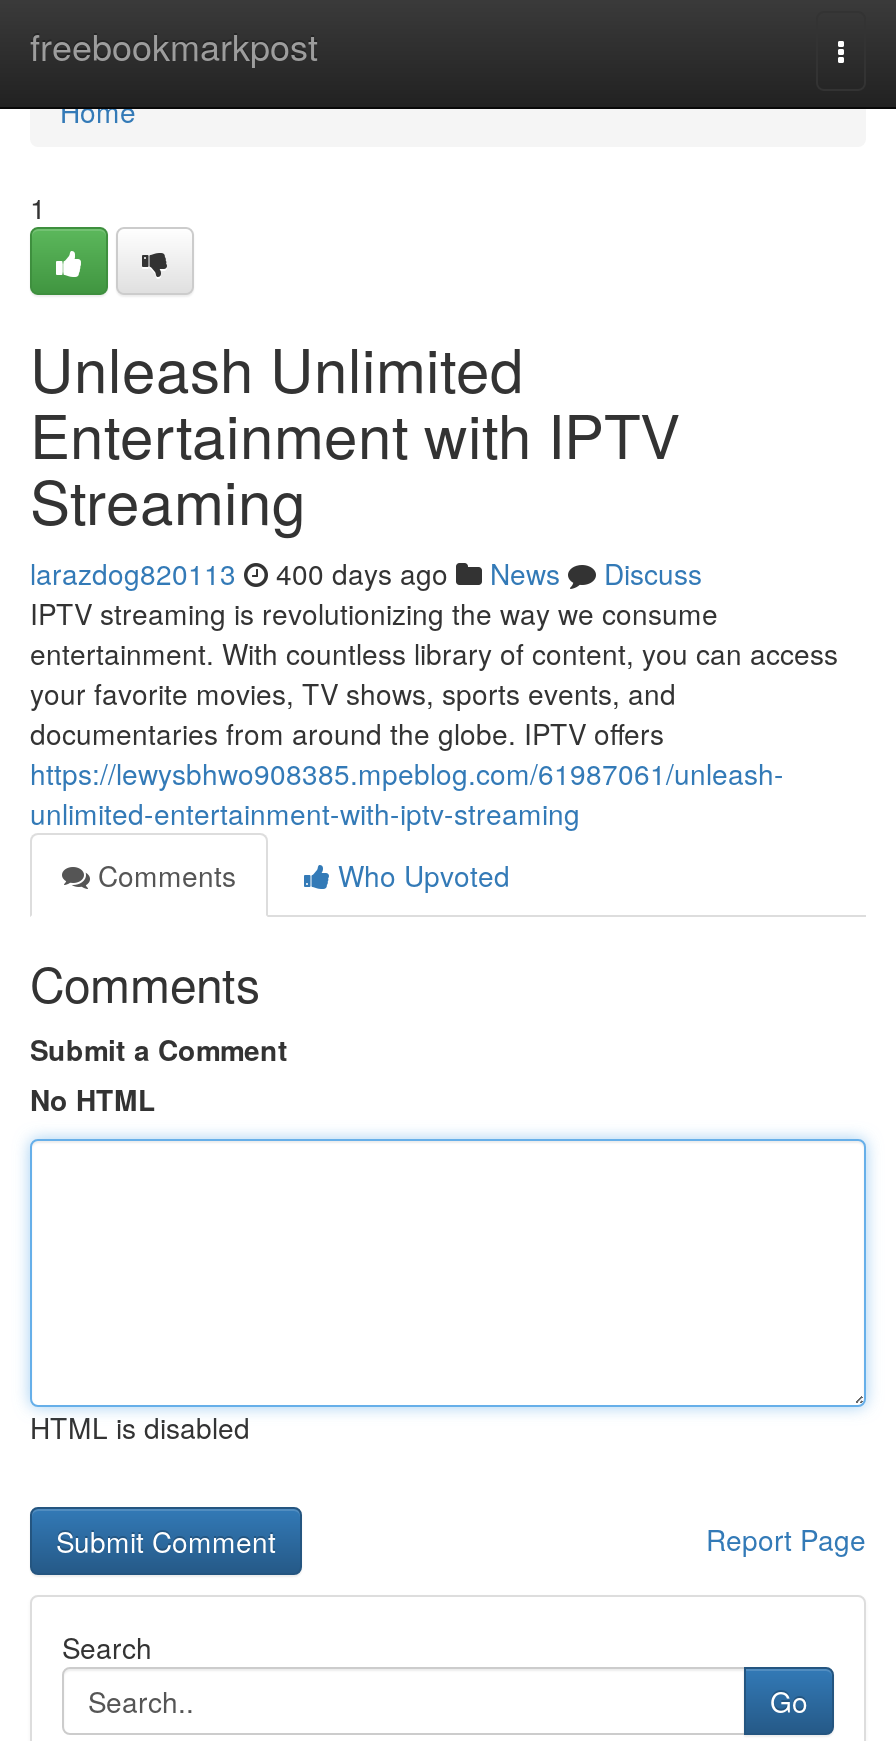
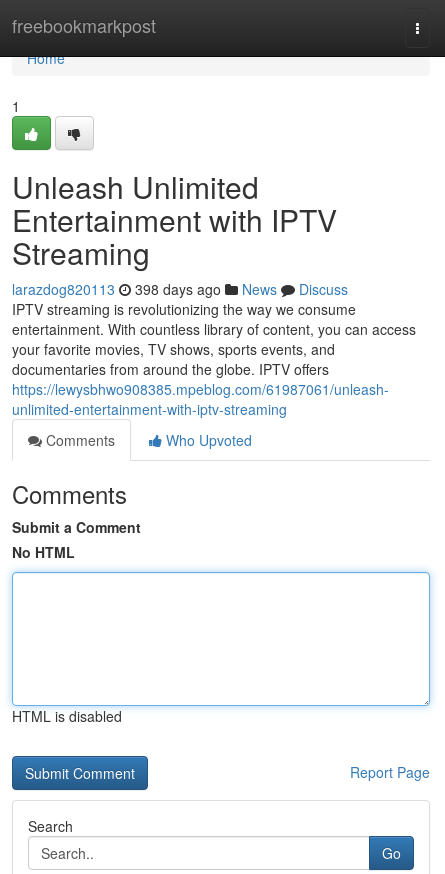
[30,553,702,593] larazdog820113 400 days ago News Discuss -> [12,279,348,299] larazdog820113 398 days ago News Discuss

